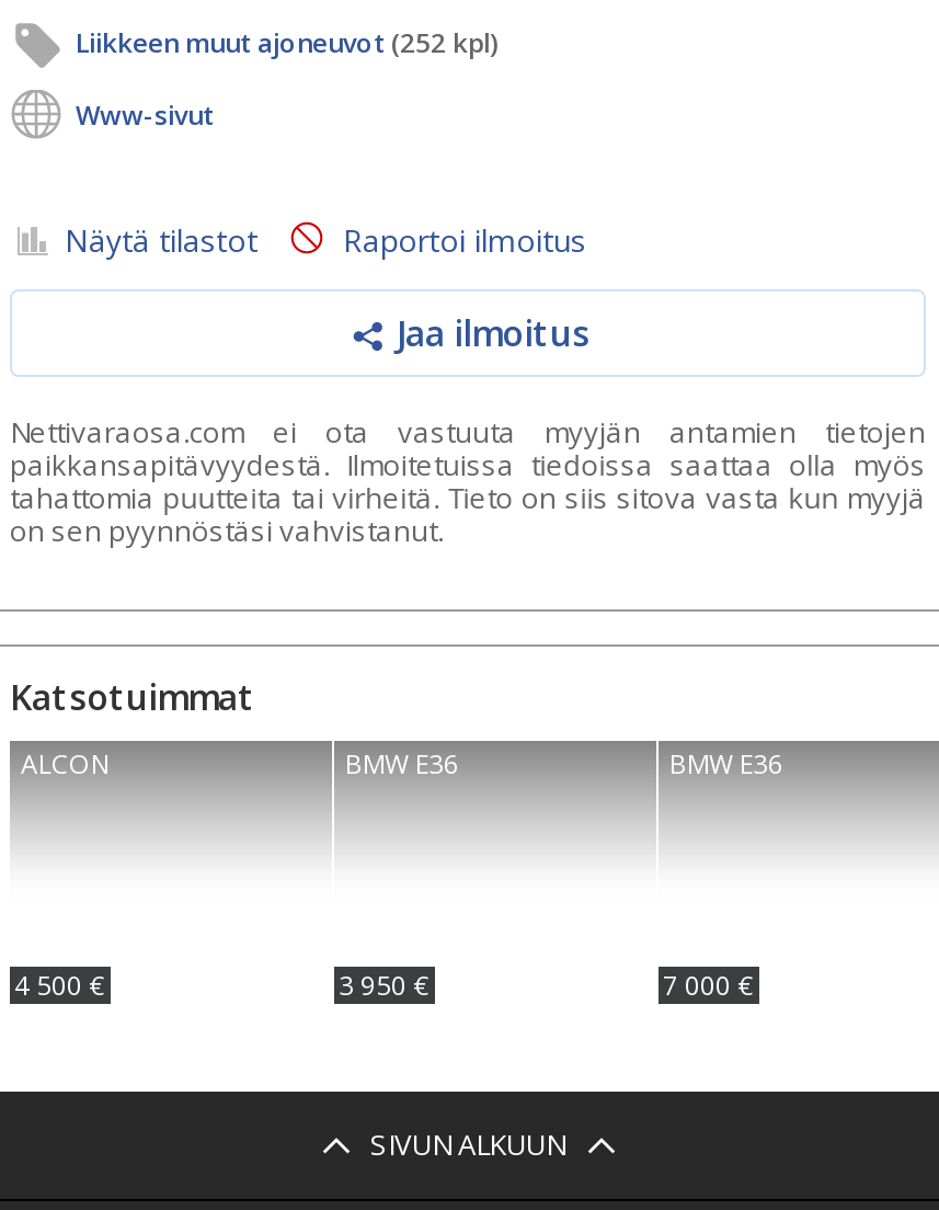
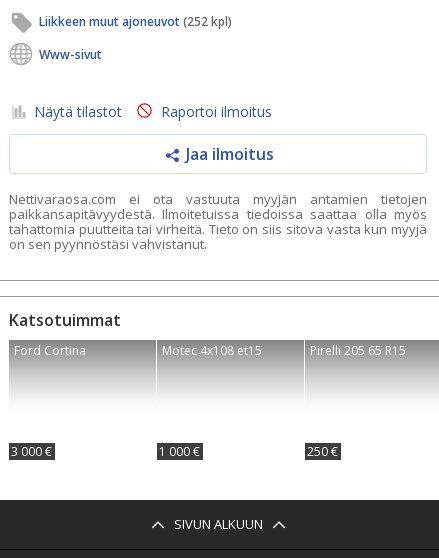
[21,745,111,782] ALCON -> [14,342,86,359] Ford Cortina
[345,745,459,782] BMW E36 -> [162,342,262,359] Motec 4x108 et15
[669,745,783,782] BMW E36 -> [310,342,406,359] Pirelli 205 65 R15
[14,966,104,1004] 4 500 € -> [11,443,52,460] 3 000 €
[339,966,428,1004] 3 950 € -> [159,443,200,460] 1 000 €
[663,966,753,1004] 7 000 € -> [307,443,338,460] 250 €

